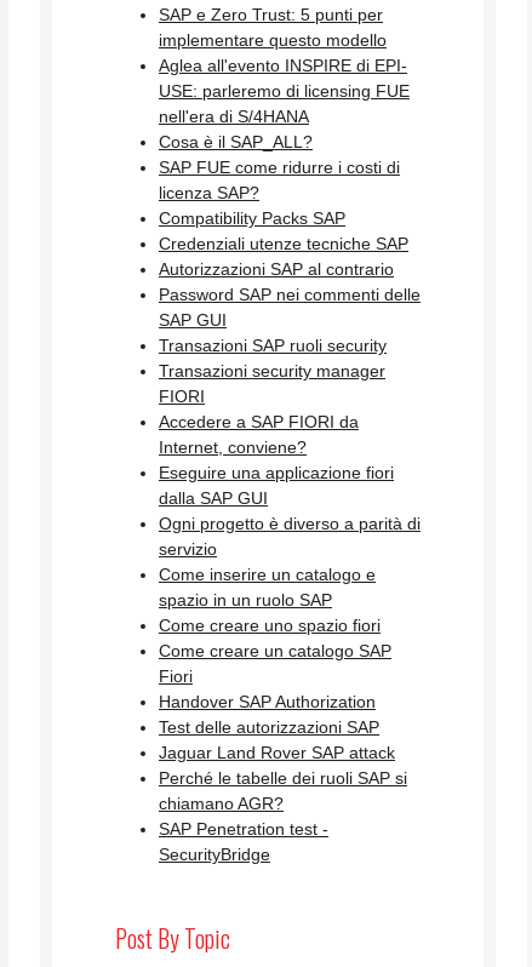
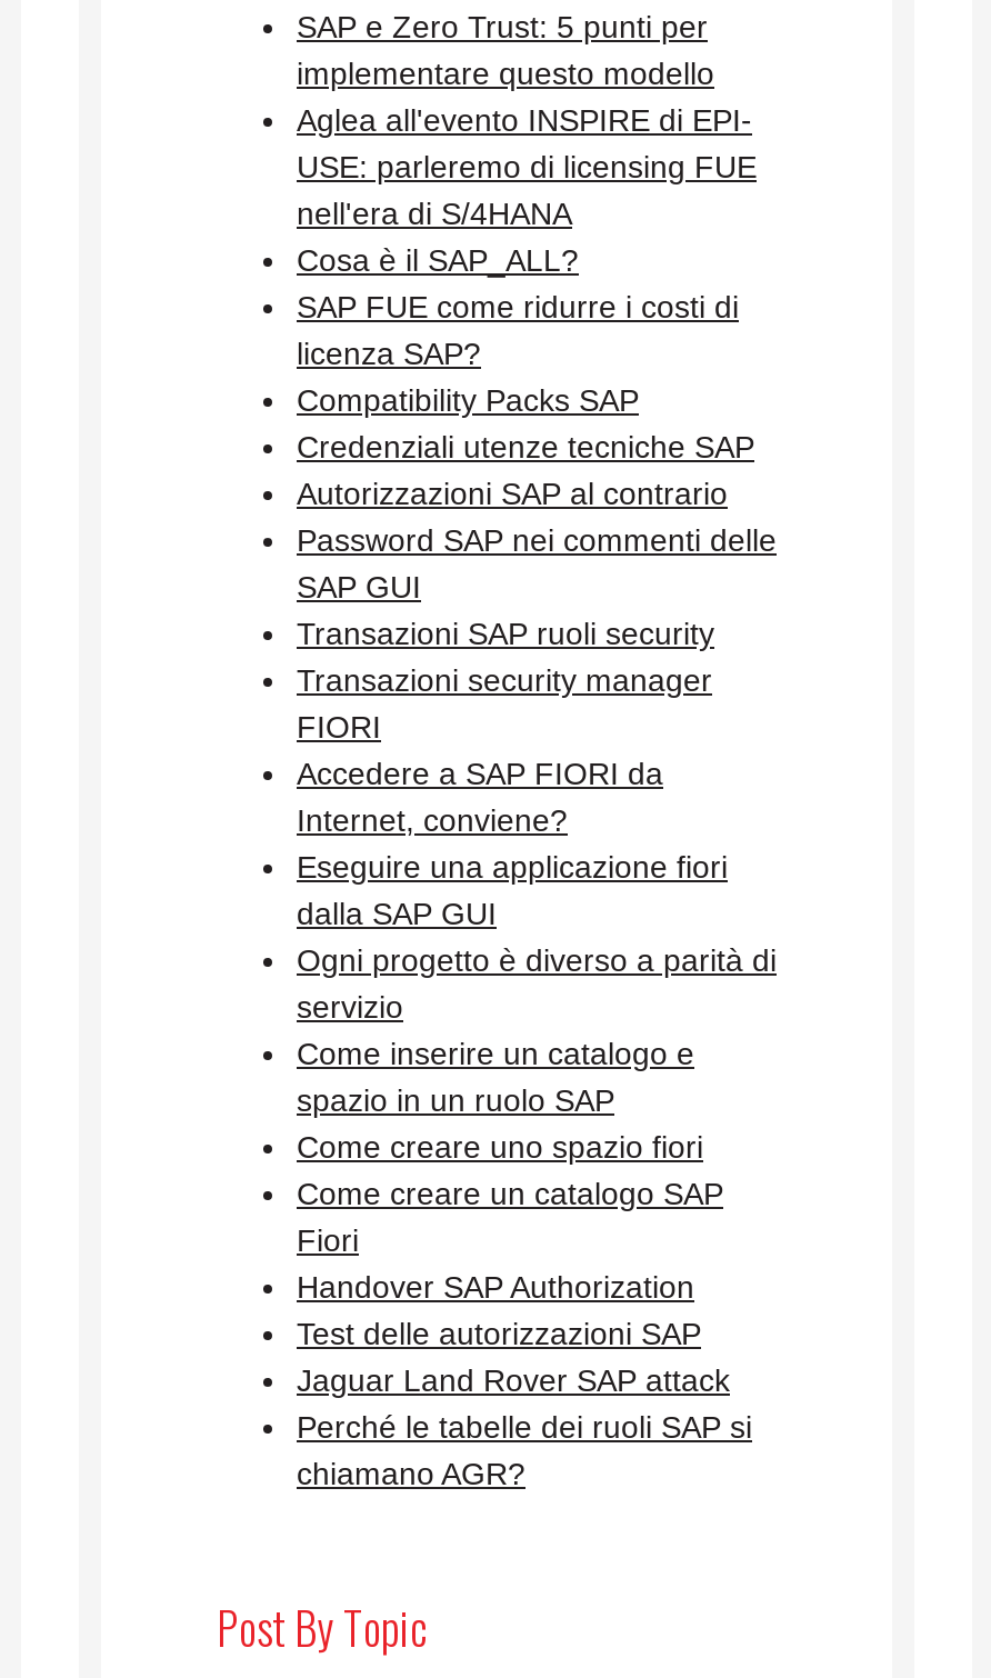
[159,819,328,864] SAP Penetration test - | SecurityBridge -> none

